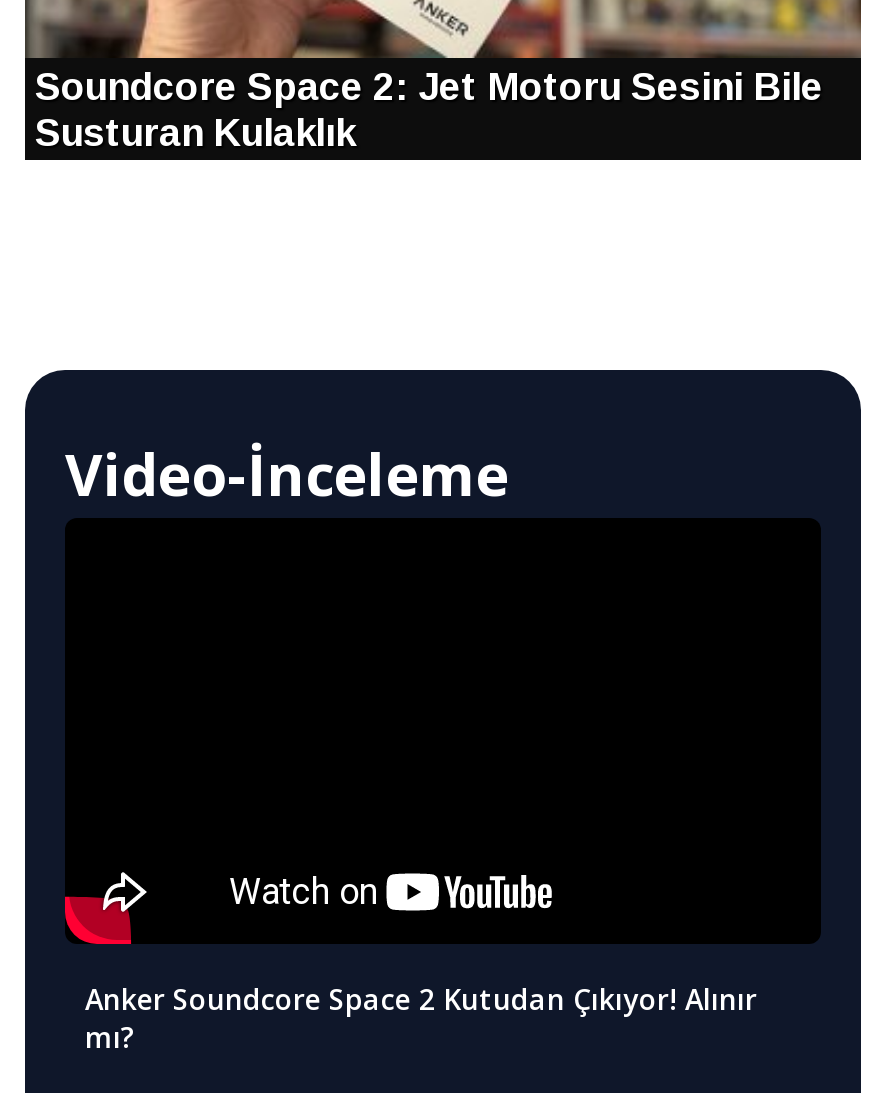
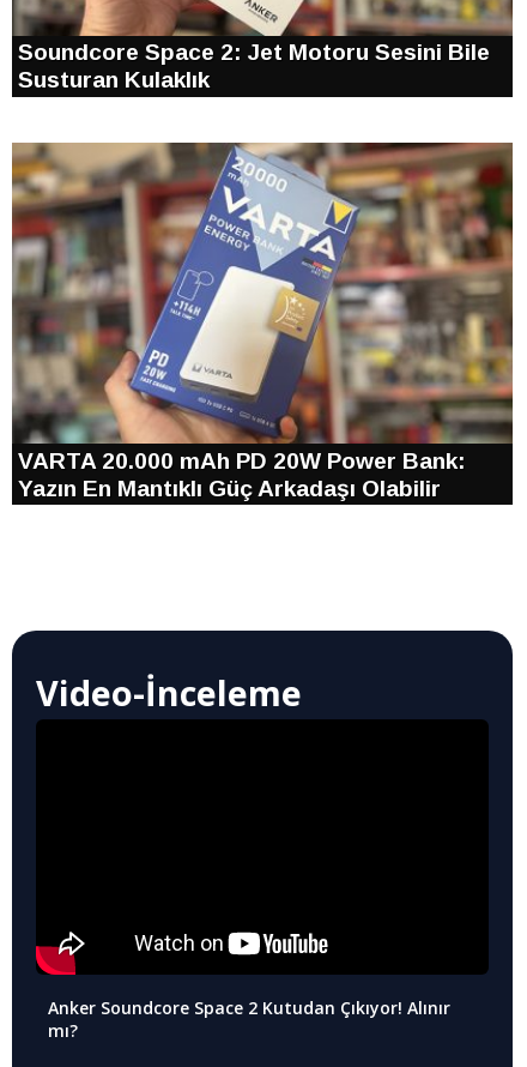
none -> [11,141,514,501] [image] | VARTA 20.000 mAh PD 20W Power Bank: | Yazın En Mantıklı Güç Arkadaşı Olabilir

